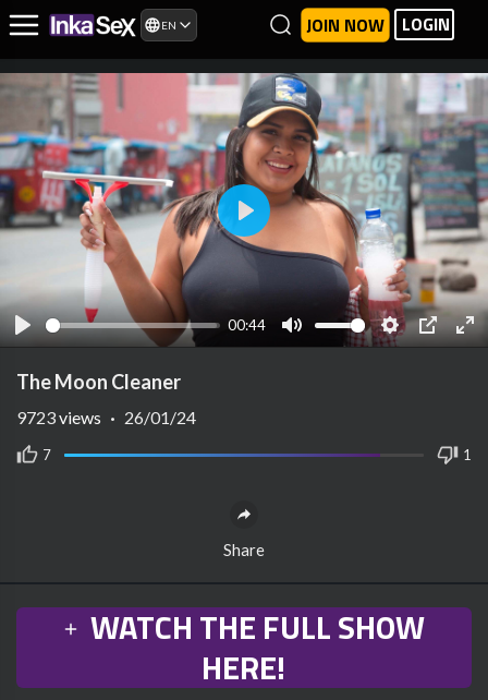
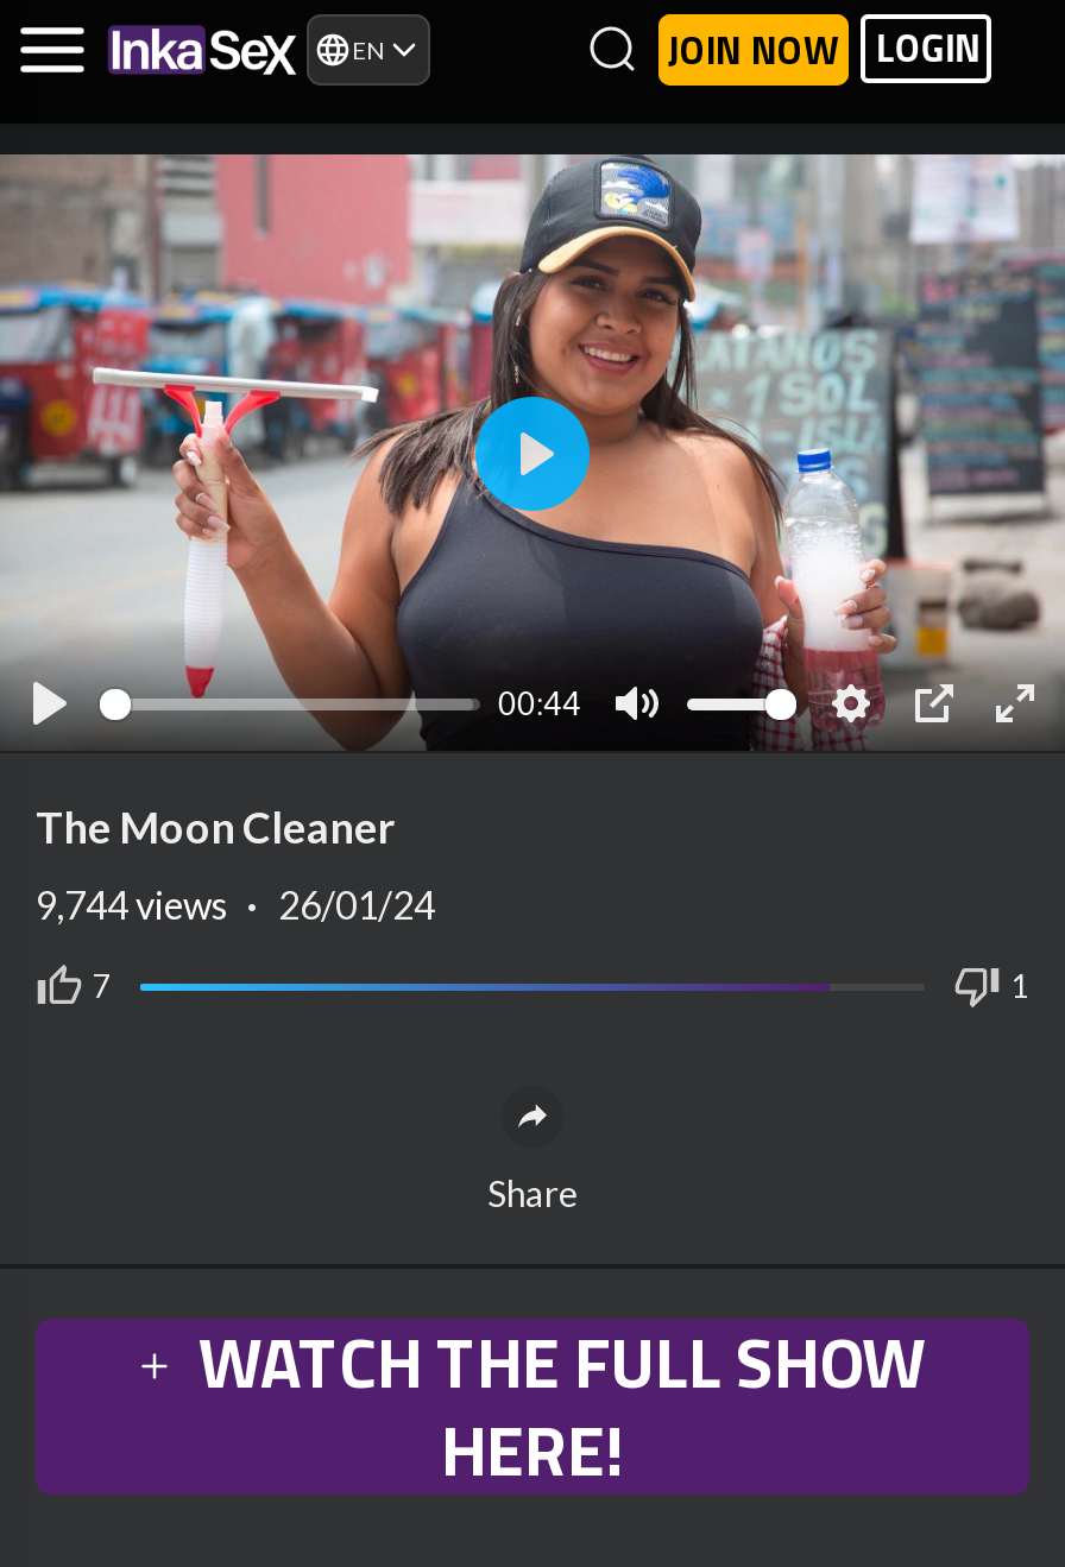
[16,407,196,427] 9723views · 26/01/24 -> [36,882,435,927] 9,744views · 26/01/24

